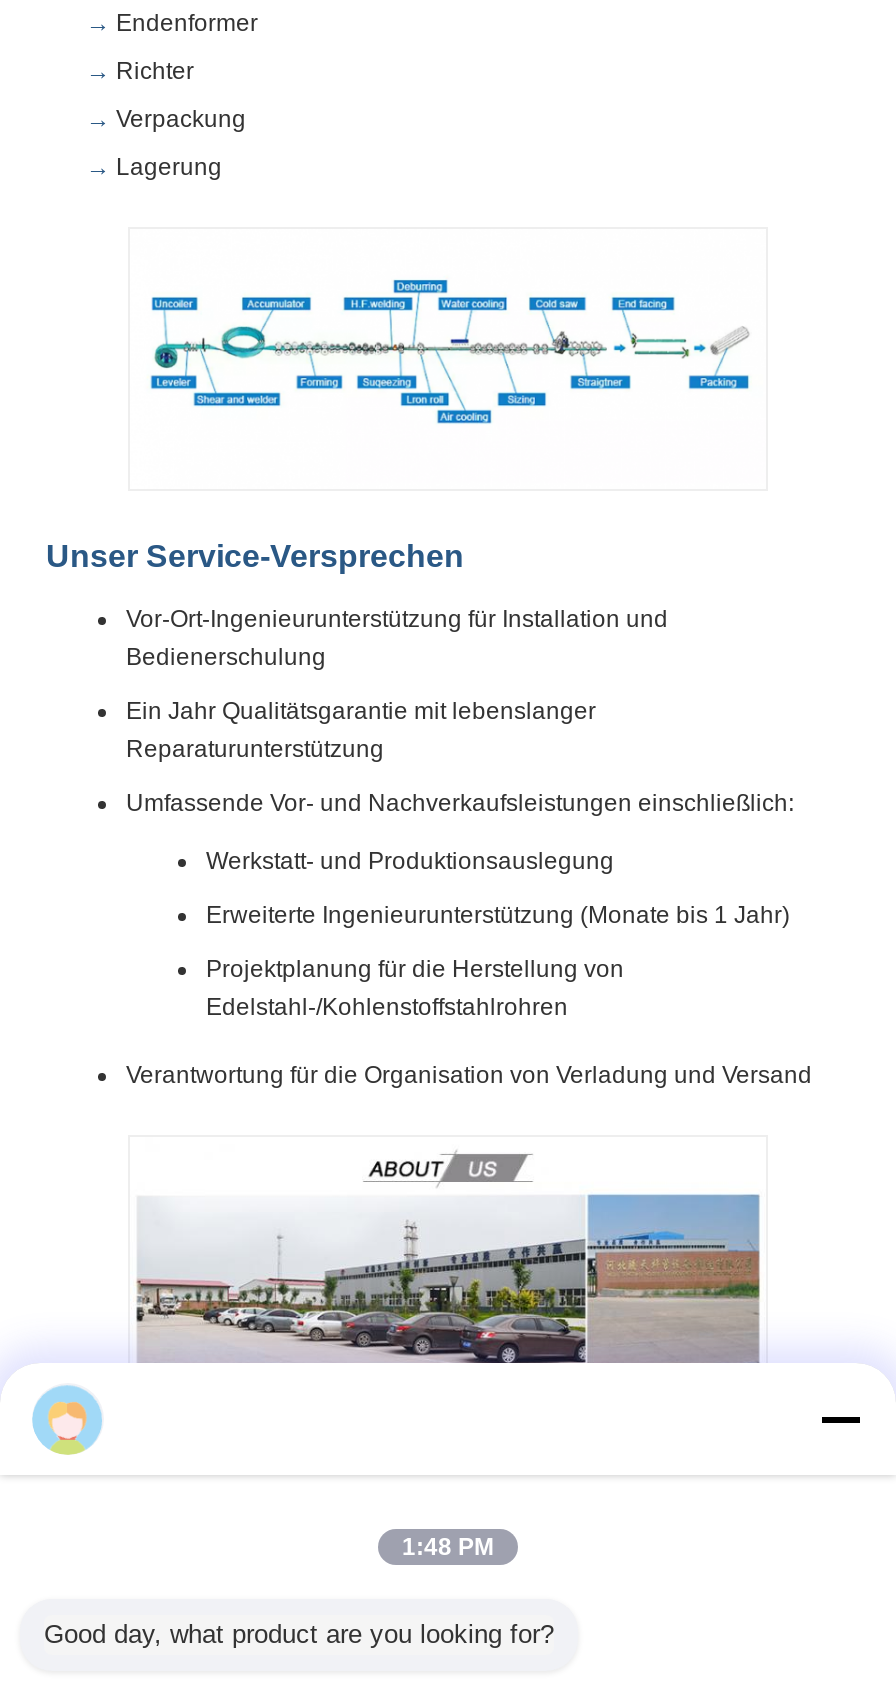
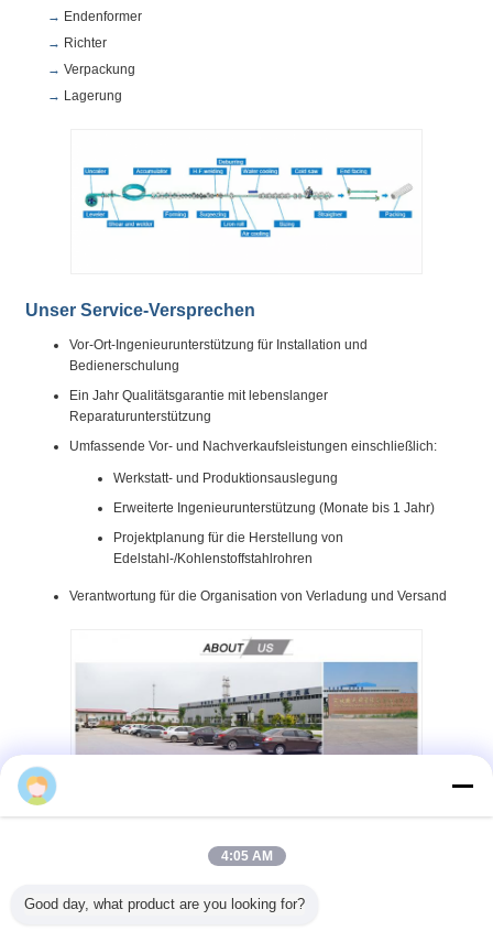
[402,1533,494,1561] 1:48 PM -> [221,848,272,864] 4:05 AM

